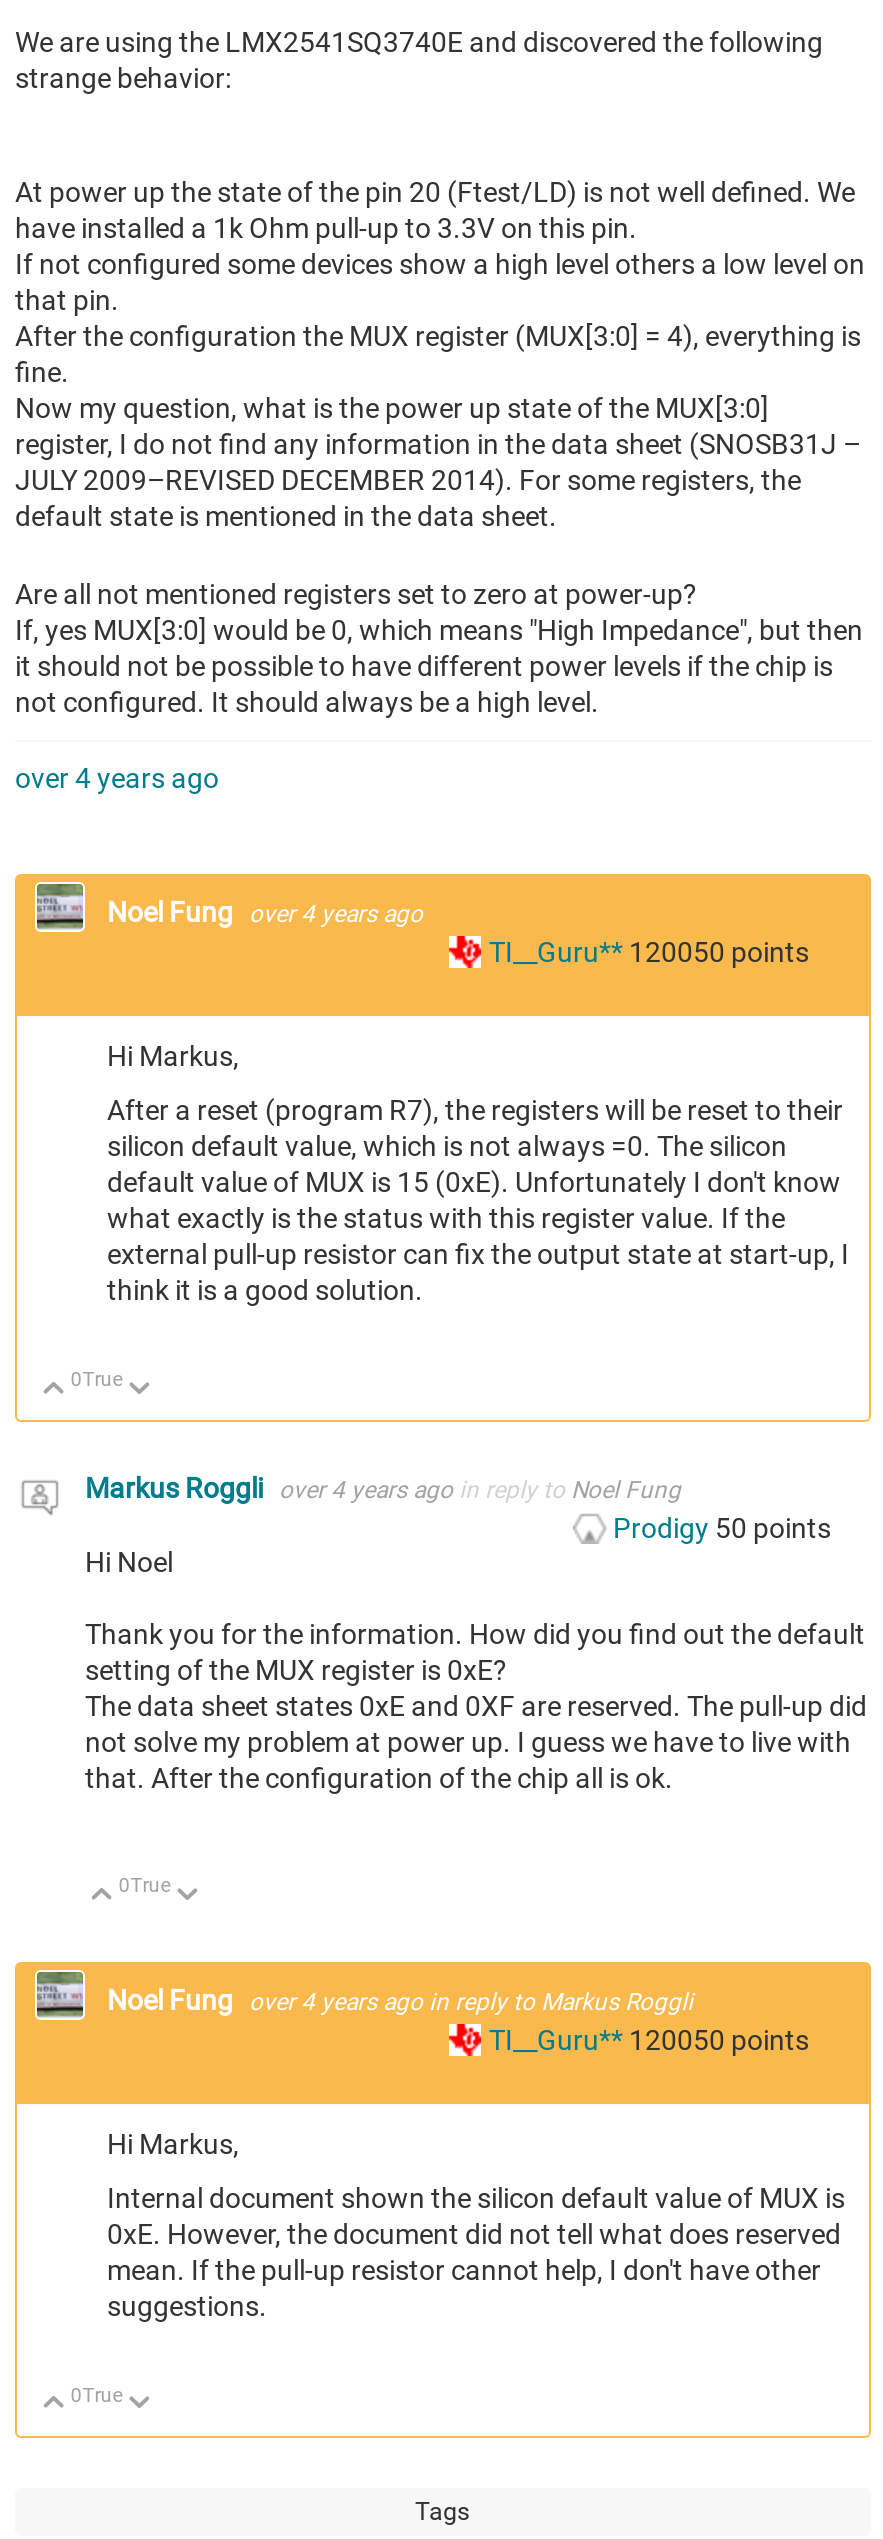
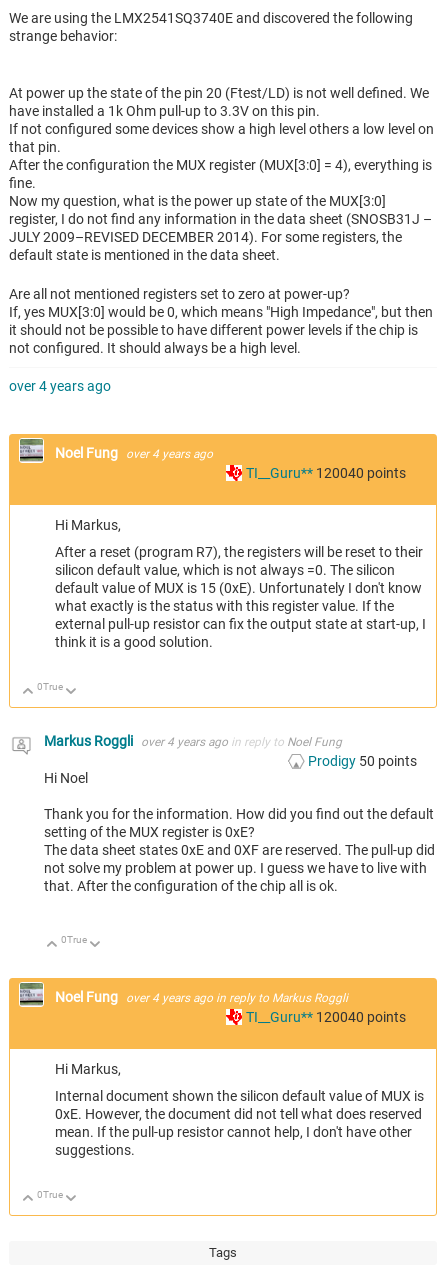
[489,937,809,969] TI__Guru** 120050 points -> [246,465,406,481] TI__Guru** 120040 points
[489,2025,809,2057] TI__Guru** 120050 points -> [246,1009,406,1025] TI__Guru** 120040 points

